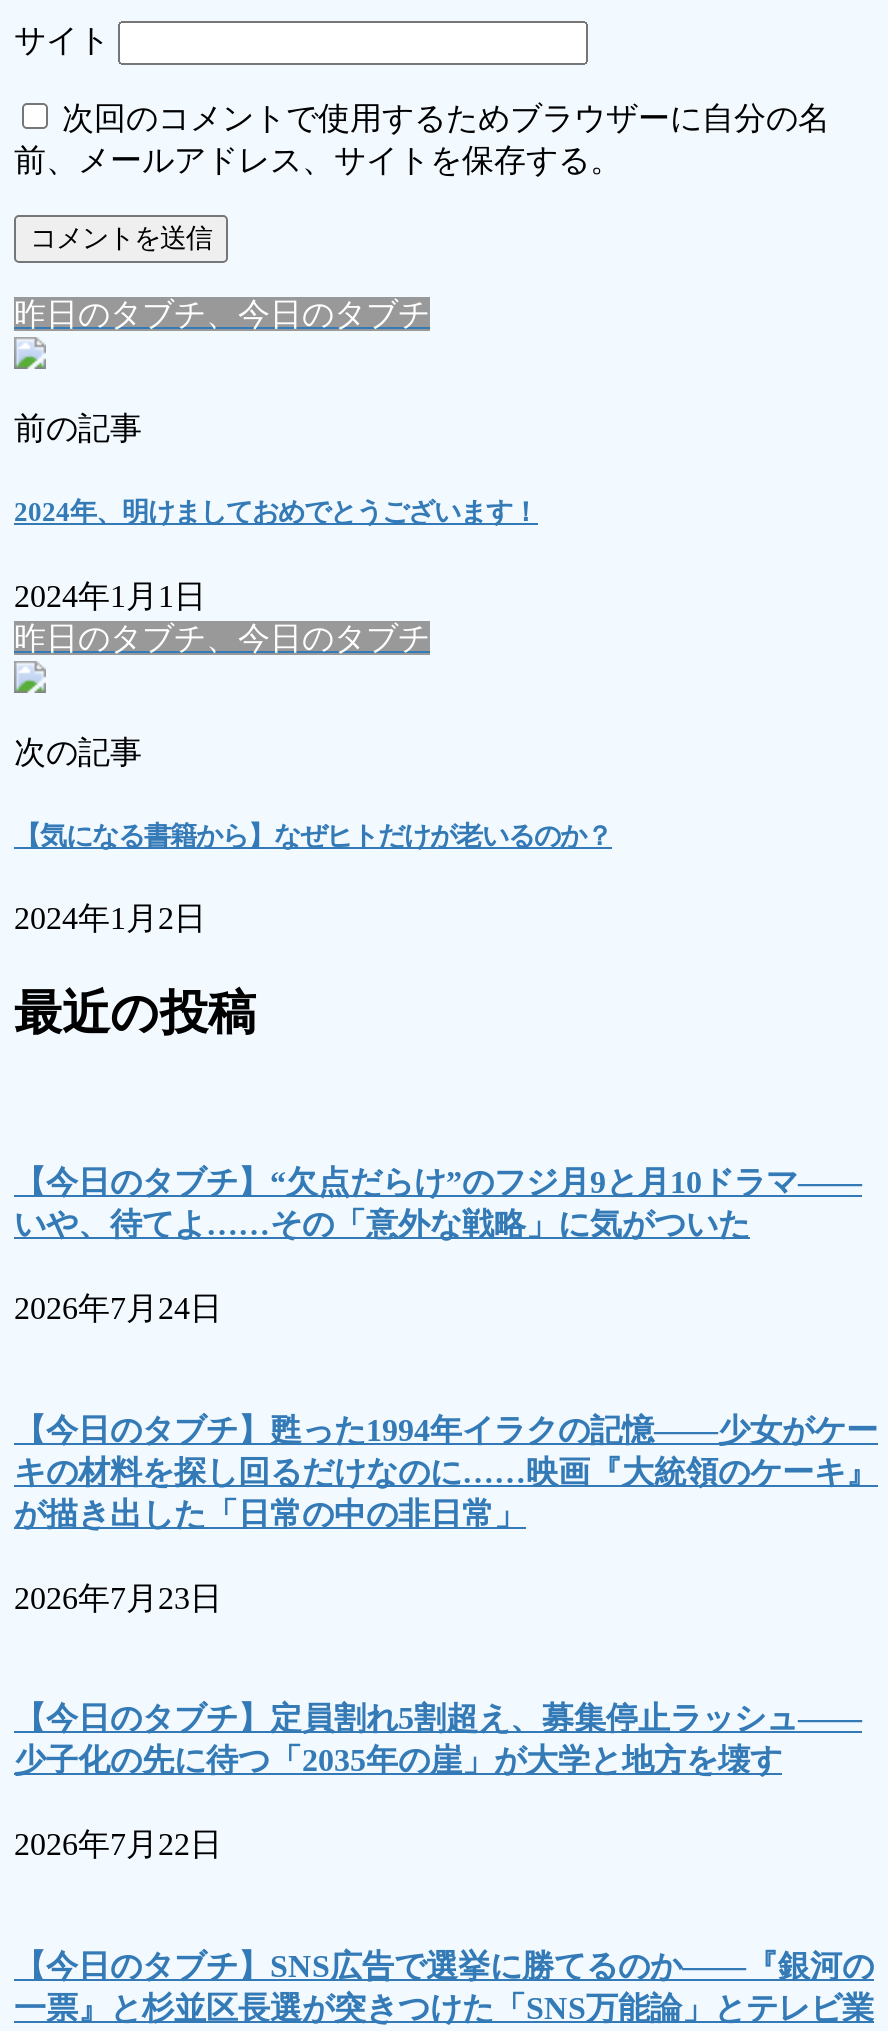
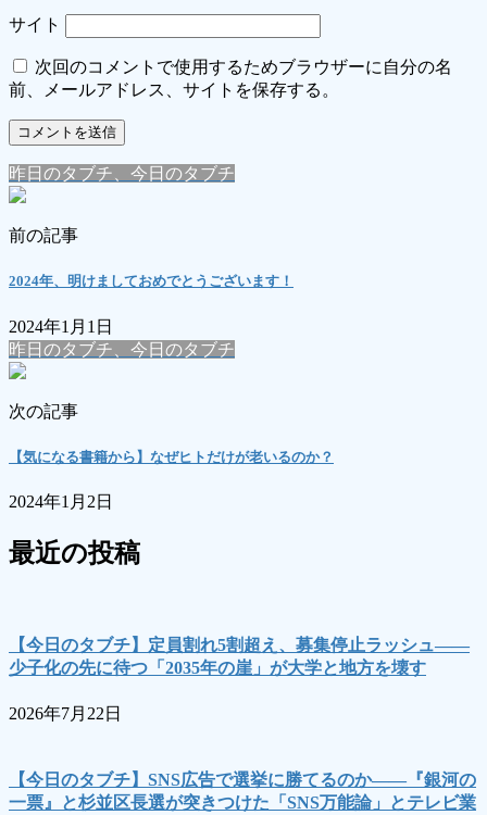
[14,1165,862,1326] 【今日のタブチ】“欠点だらけ”のフジ月9と月10ドラマ―― | いや、待てよ……その「意外な戦略」に気がついた | 2026年7月24日 -> none
[14,1412,878,1615] 【今日のタブチ】甦った1994年イラクの記憶――少女がケー | キの材料を探し回るだけなのに……映画『大統領のケーキ』 | が描き出した「日常の中の非日常」 | 2026年7月23日 -> none

